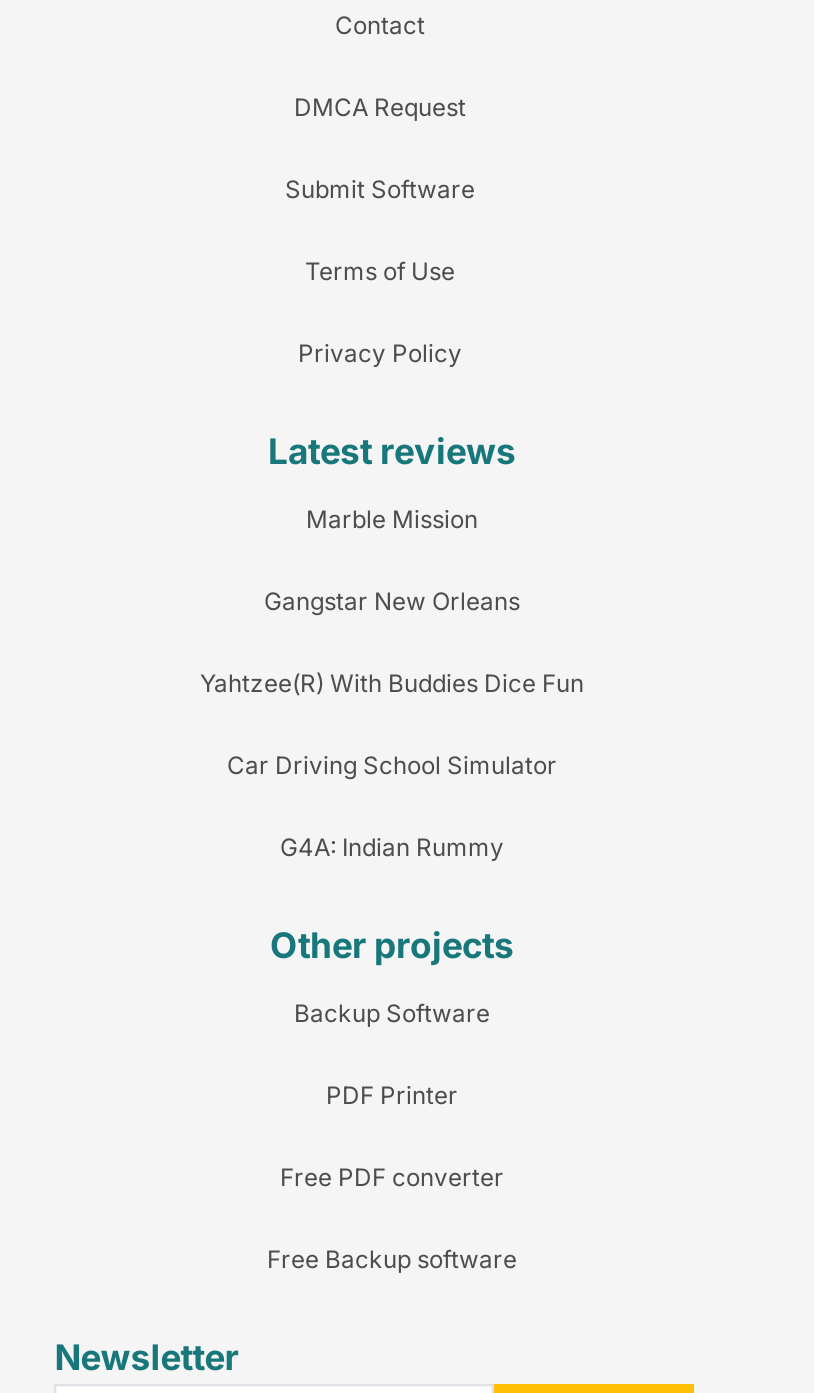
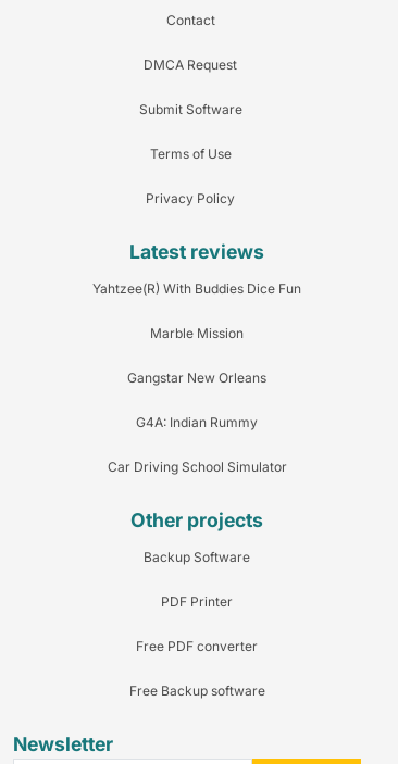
moved [264,504,520,616] -> [127,325,266,386]: Marble Mission | Gangstar New Orleans
moved [200,668,584,698] -> [92,281,301,297]: Yahtzee(R) With Buddies Dice Fun
moved [227,750,557,780] -> [107,459,287,475]: Car Driving School Simulator
moved [280,832,504,862] -> [136,414,258,431]: G4A: Indian Rummy

